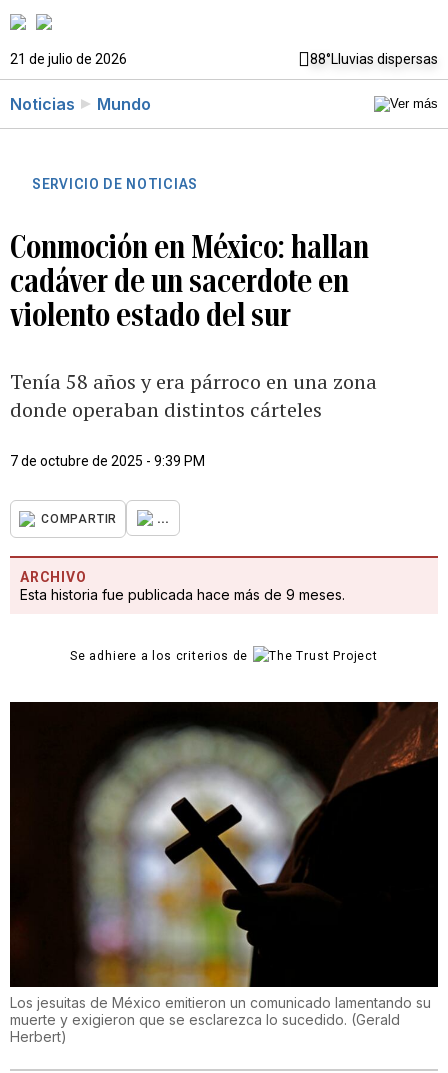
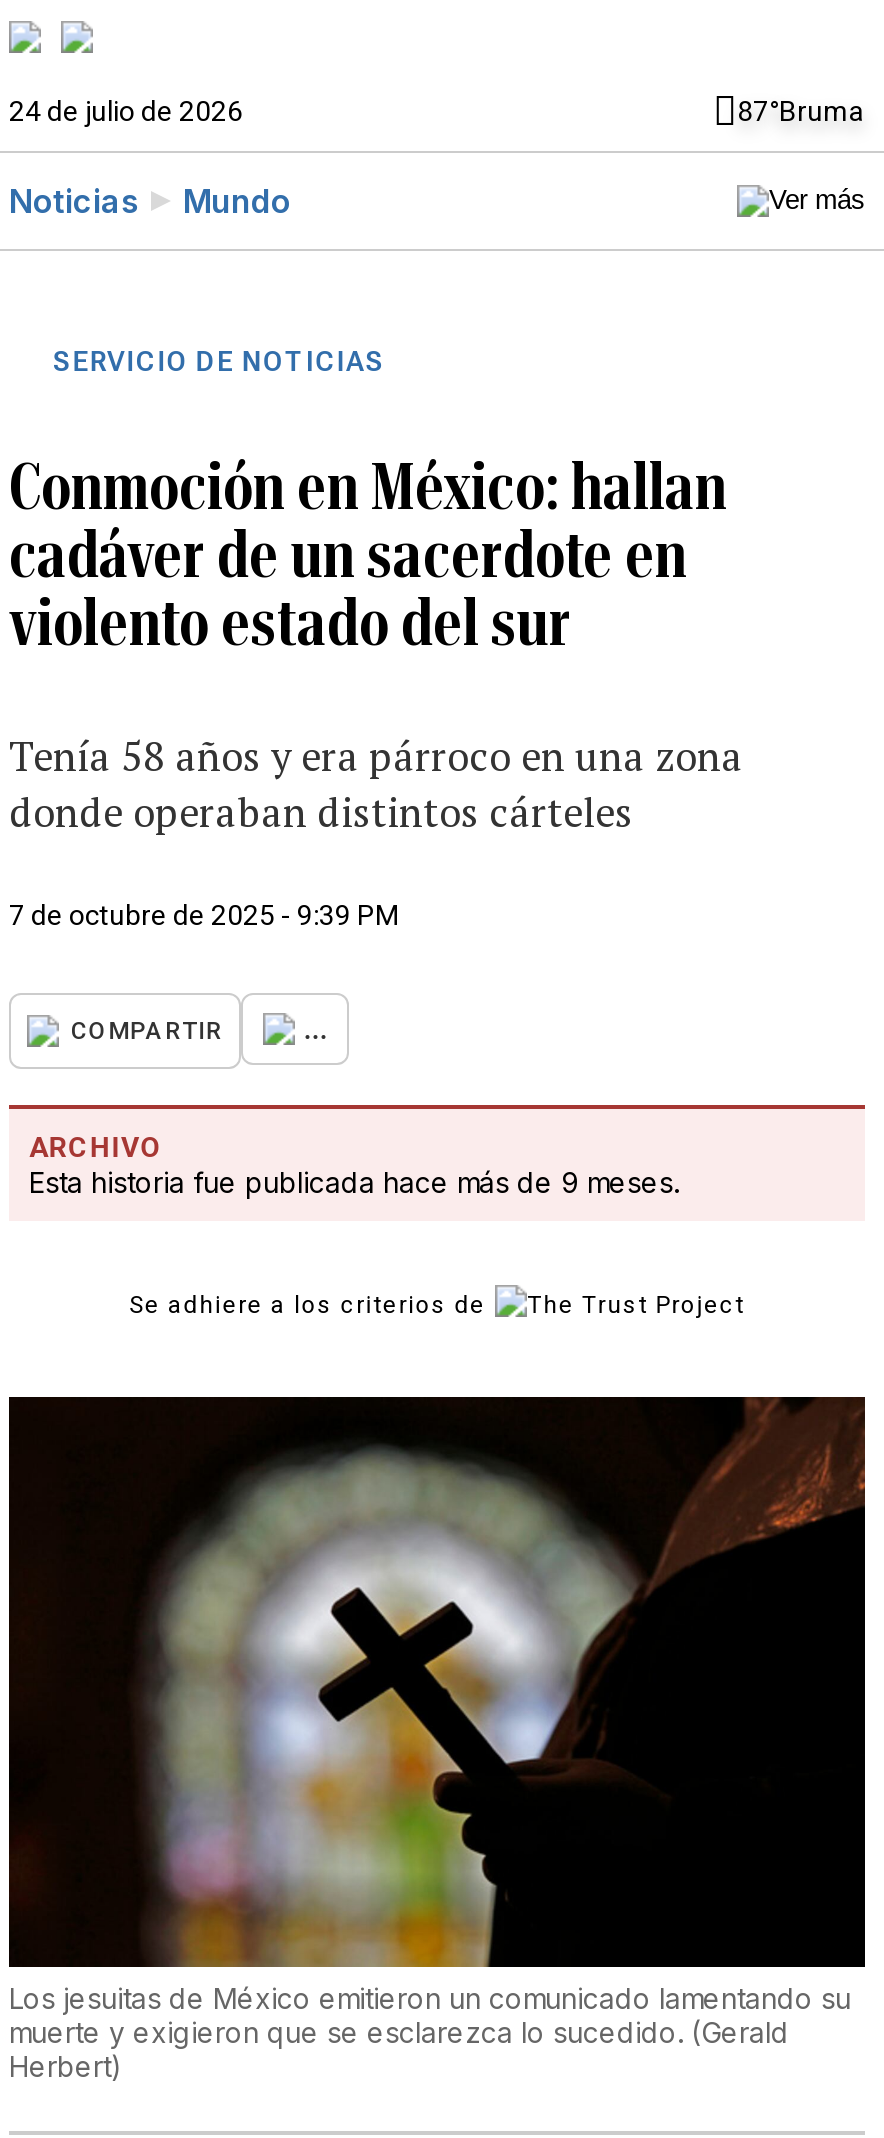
[10,51,438,67] 21 de julio de 2026 | 88°Lluvias dispersas -> [9,95,865,127] 24 de julio de 2026 | 87°Bruma

